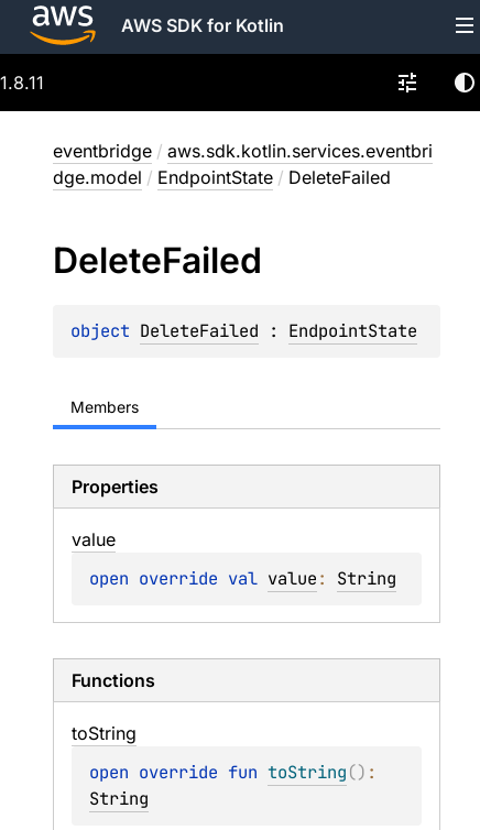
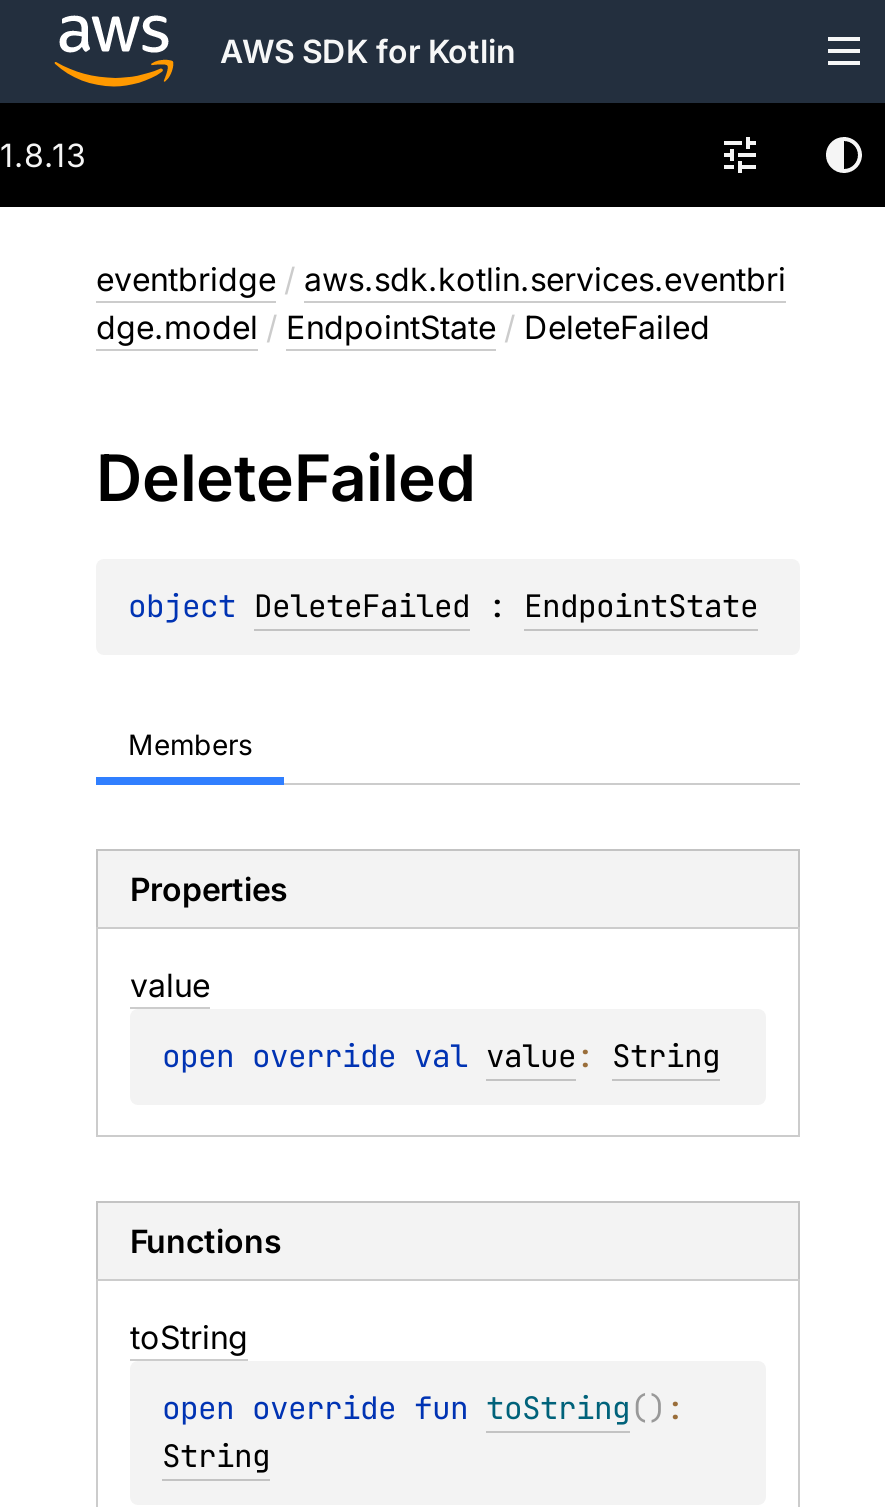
[0,72,44,94] 1.8.11 -> [0,135,86,175] 1.8.13

